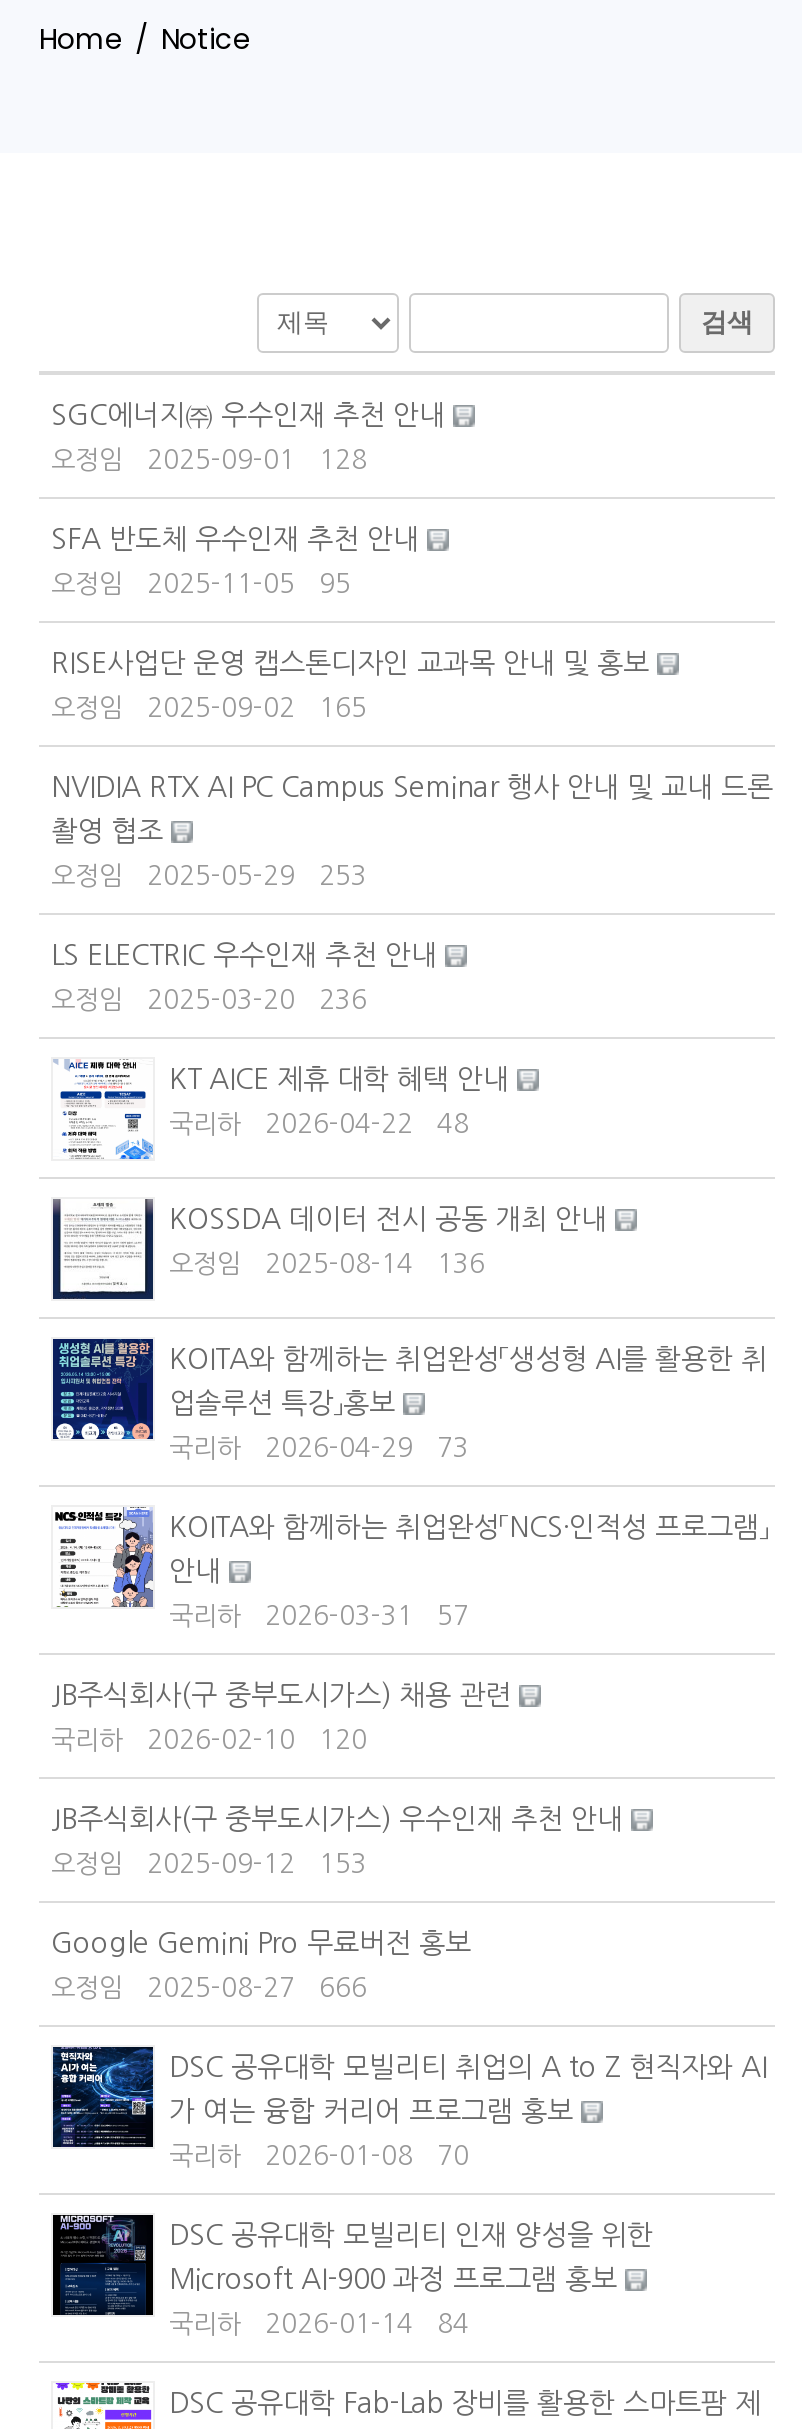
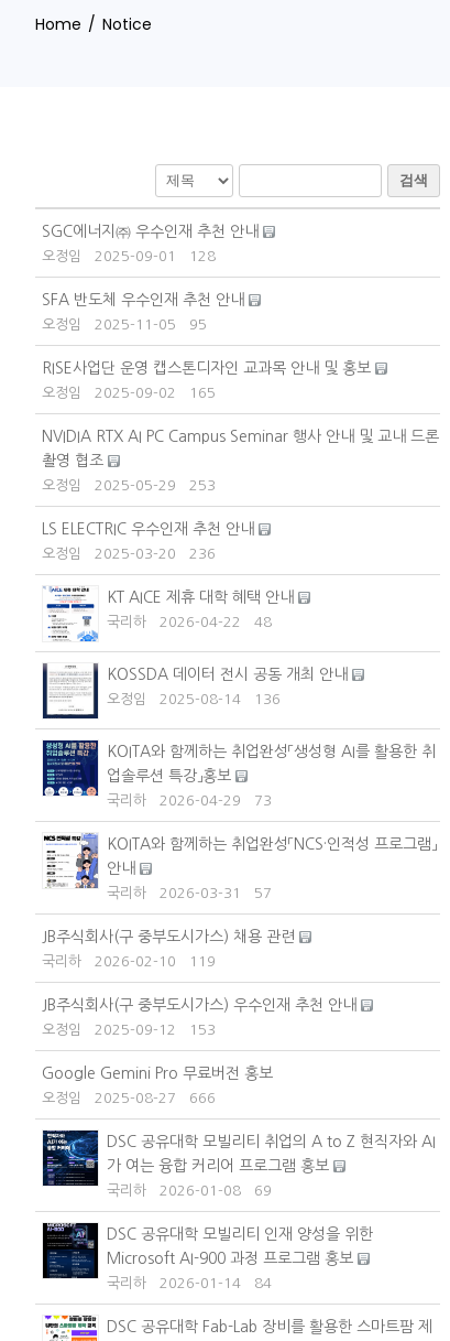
[51,1727,367,1753] 국리하 2026-02-10 120 -> [42,954,216,969] 국리하 2026-02-10 119
[169,2143,469,2169] 국리하 2026-01-08 70 -> [107,1183,272,1198] 국리하 2026-01-08 69

